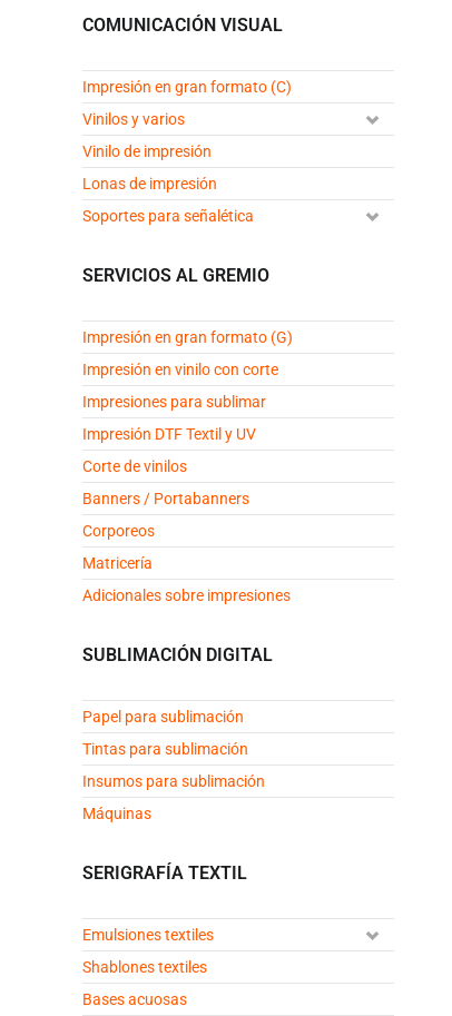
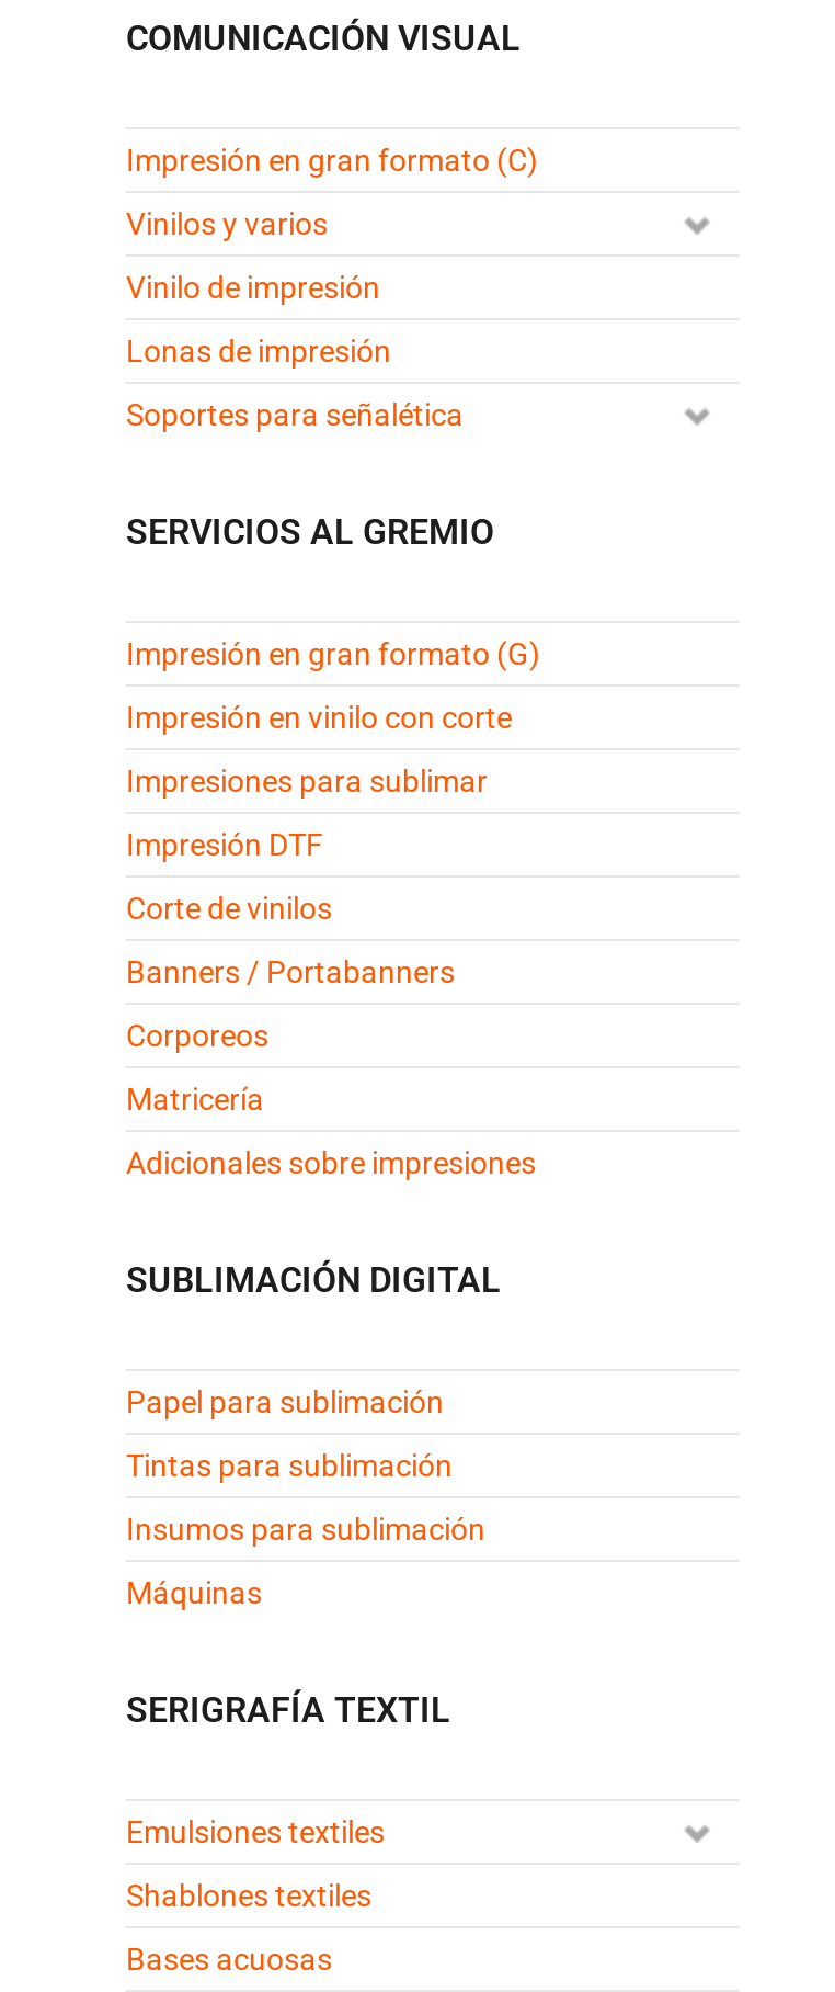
[82,425,256,443] Impresión DTF Textil y UV -> [126,827,323,862] Impresión DTF

